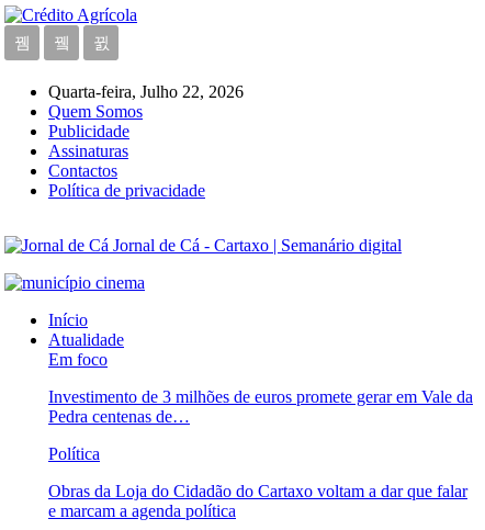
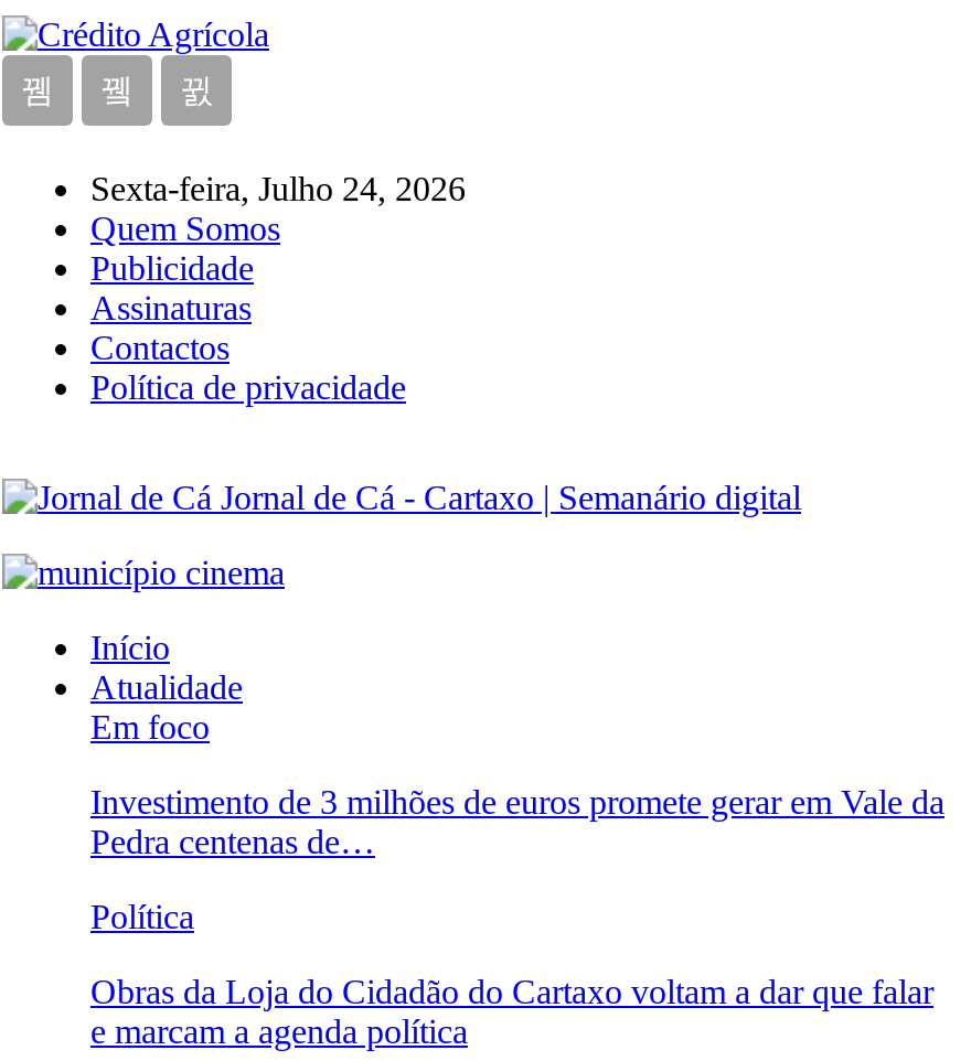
[48,82,244,101] Quarta-feira, Julho 22, 2026 -> [90,170,466,207] Sexta-feira, Julho 24, 2026

